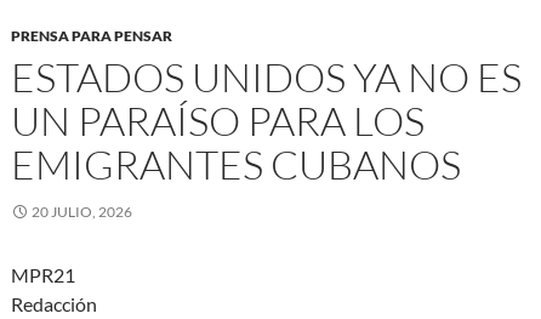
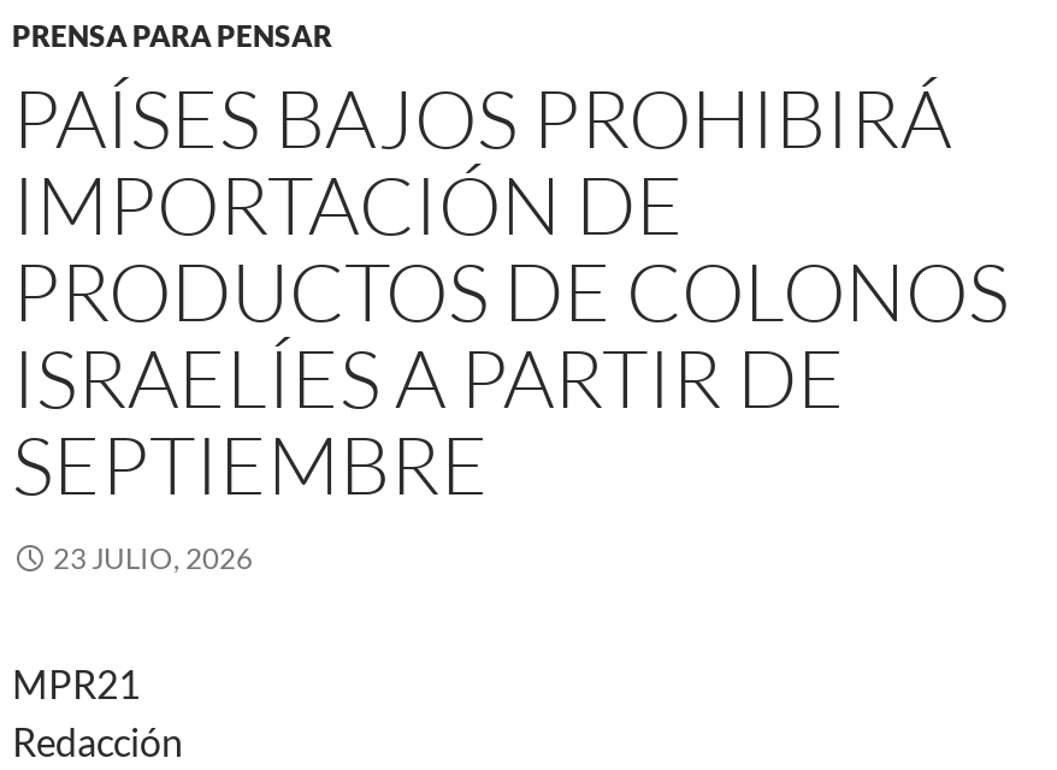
[11,52,522,221] ESTADOS UNIDOS YA NO ES | UN PARAÍSO PARA LOS | EMIGRANTES CUBANOS | 20 JULIO, 2026 -> [12,68,1009,576] PAÍSES BAJOS PROHIBIRÁ | IMPORTACIÓN DE | PRODUCTOS DE COLONOS | ISRAELÍES A PARTIR DE | SEPTIEMBRE | 23 JULIO, 2026

